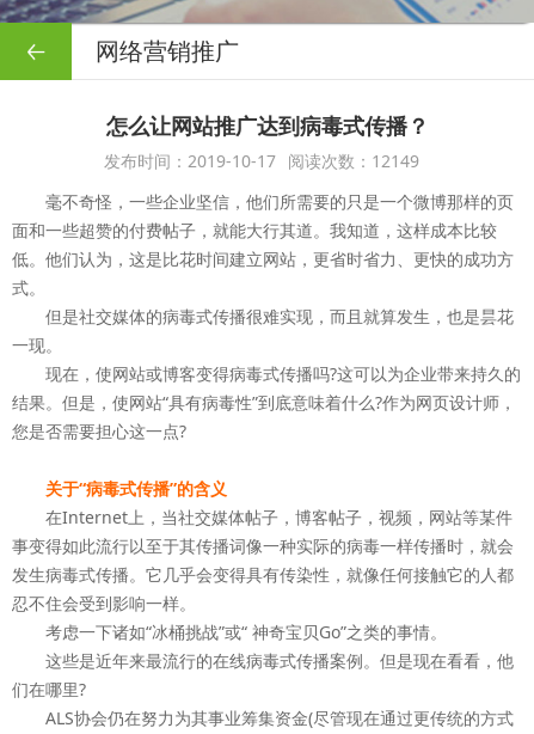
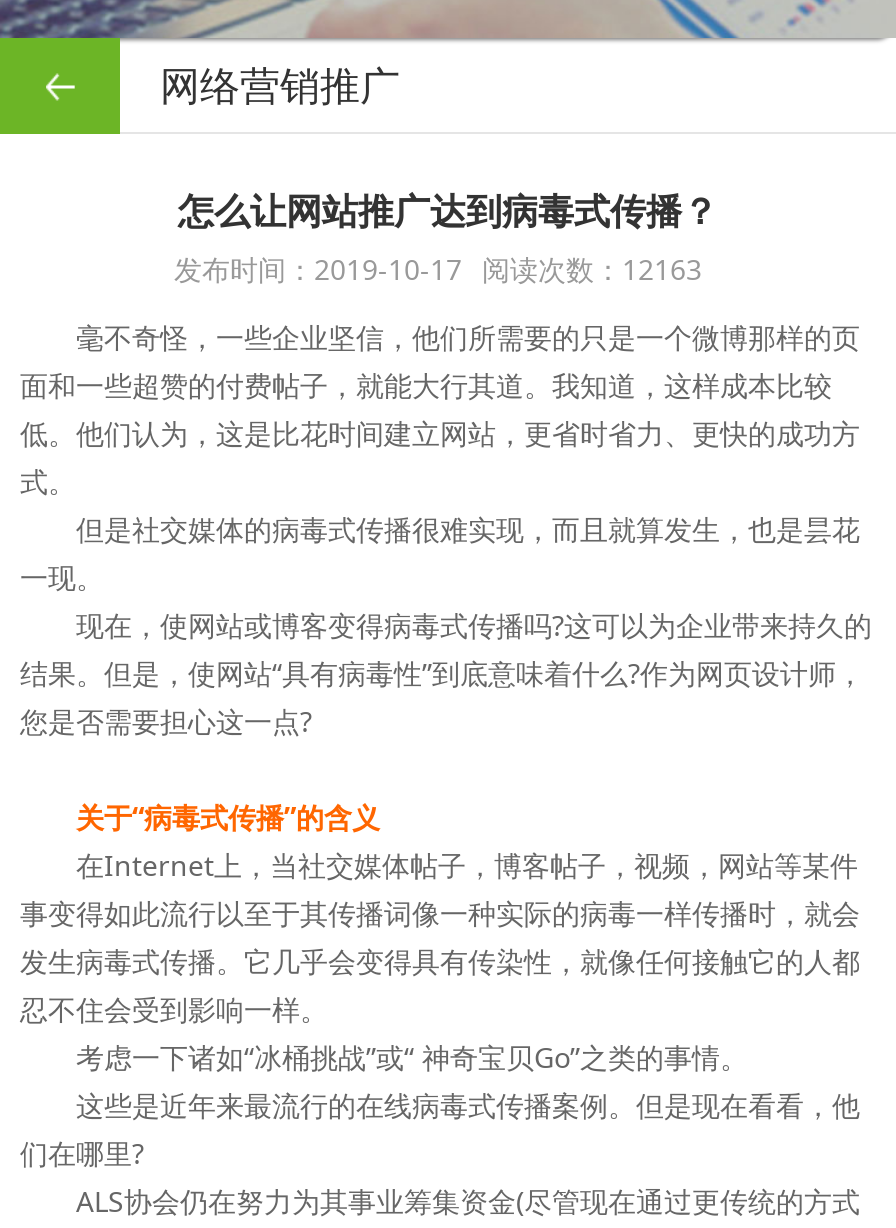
[104,150,419,172] 发布时间：2019-10-17 阅读次数：12149 -> [174,250,702,288] 发布时间：2019-10-17 阅读次数：12163

